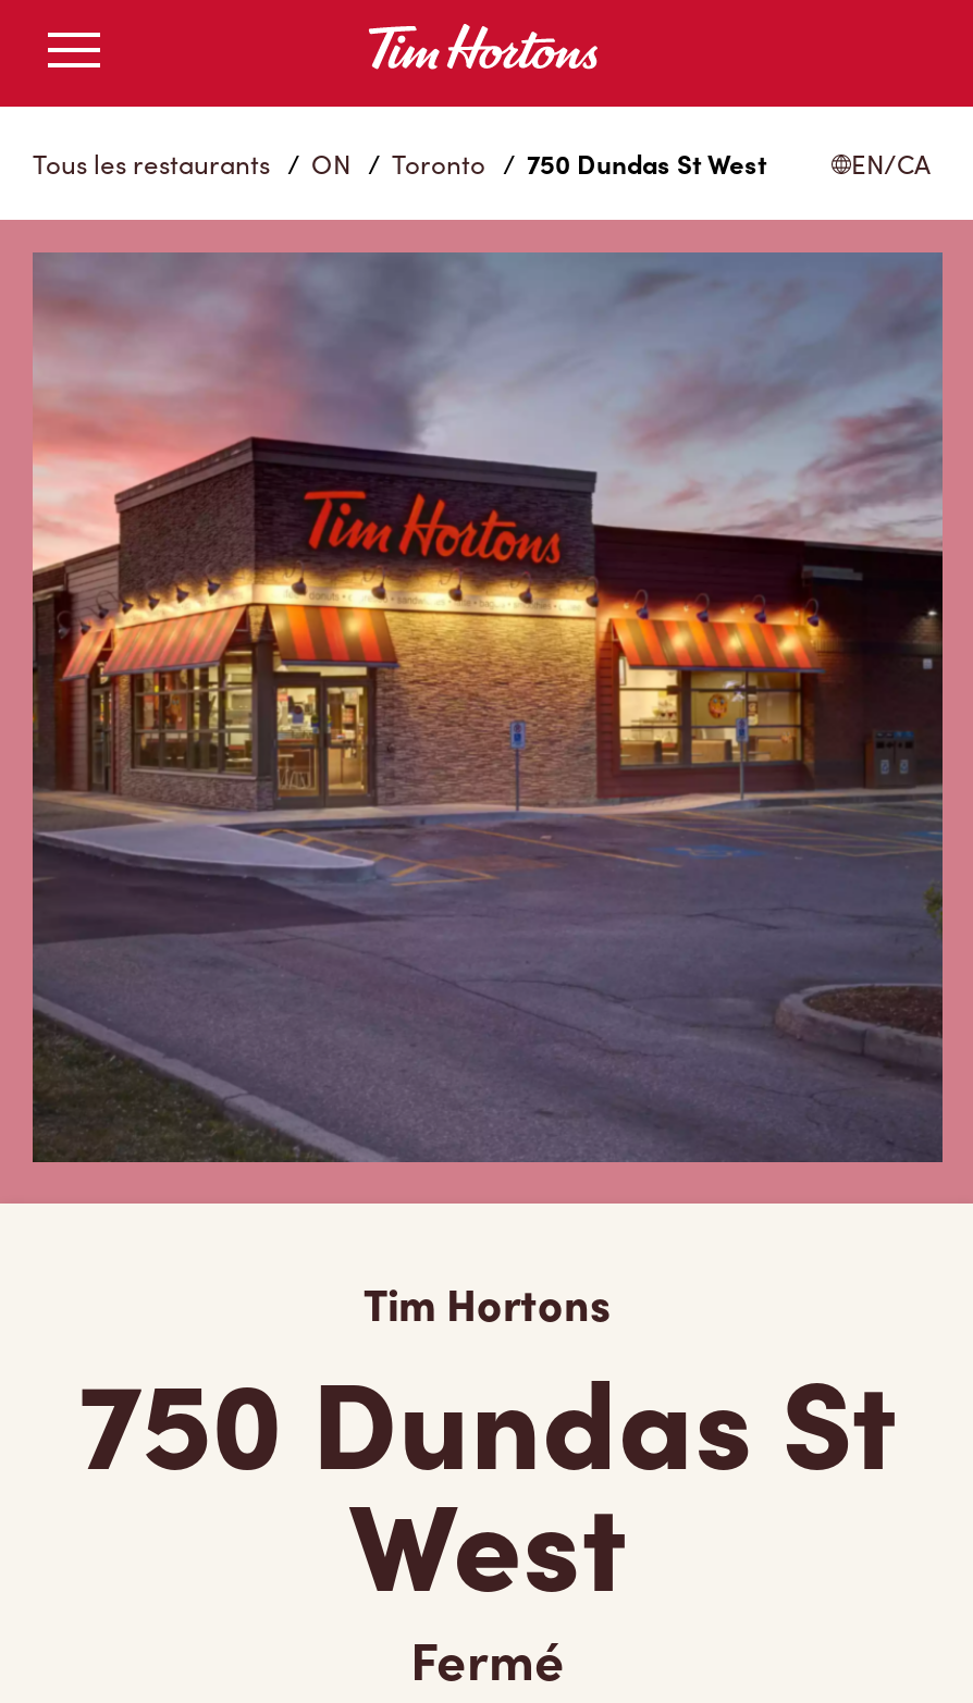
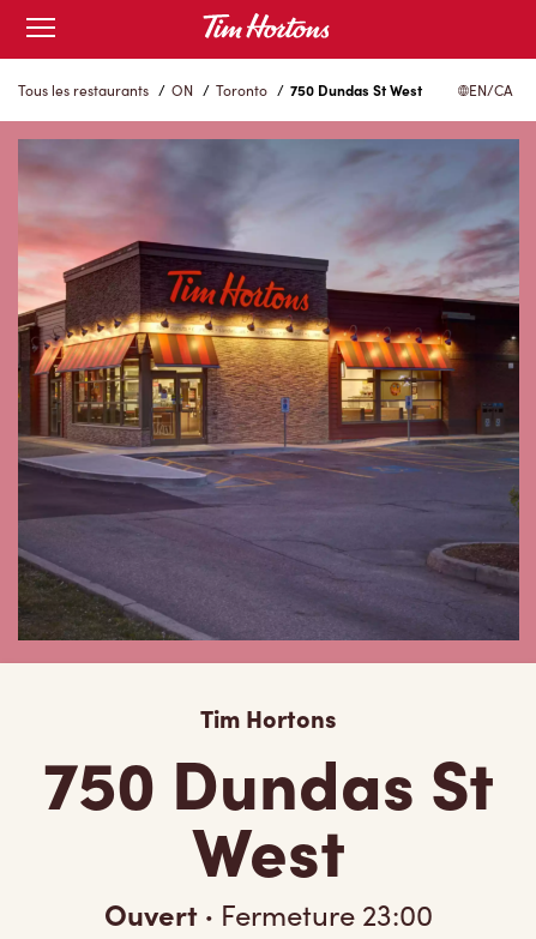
[410,1621,565,1693] Fermé -> [104,893,433,933] Ouvert · Fermeture 23:00

